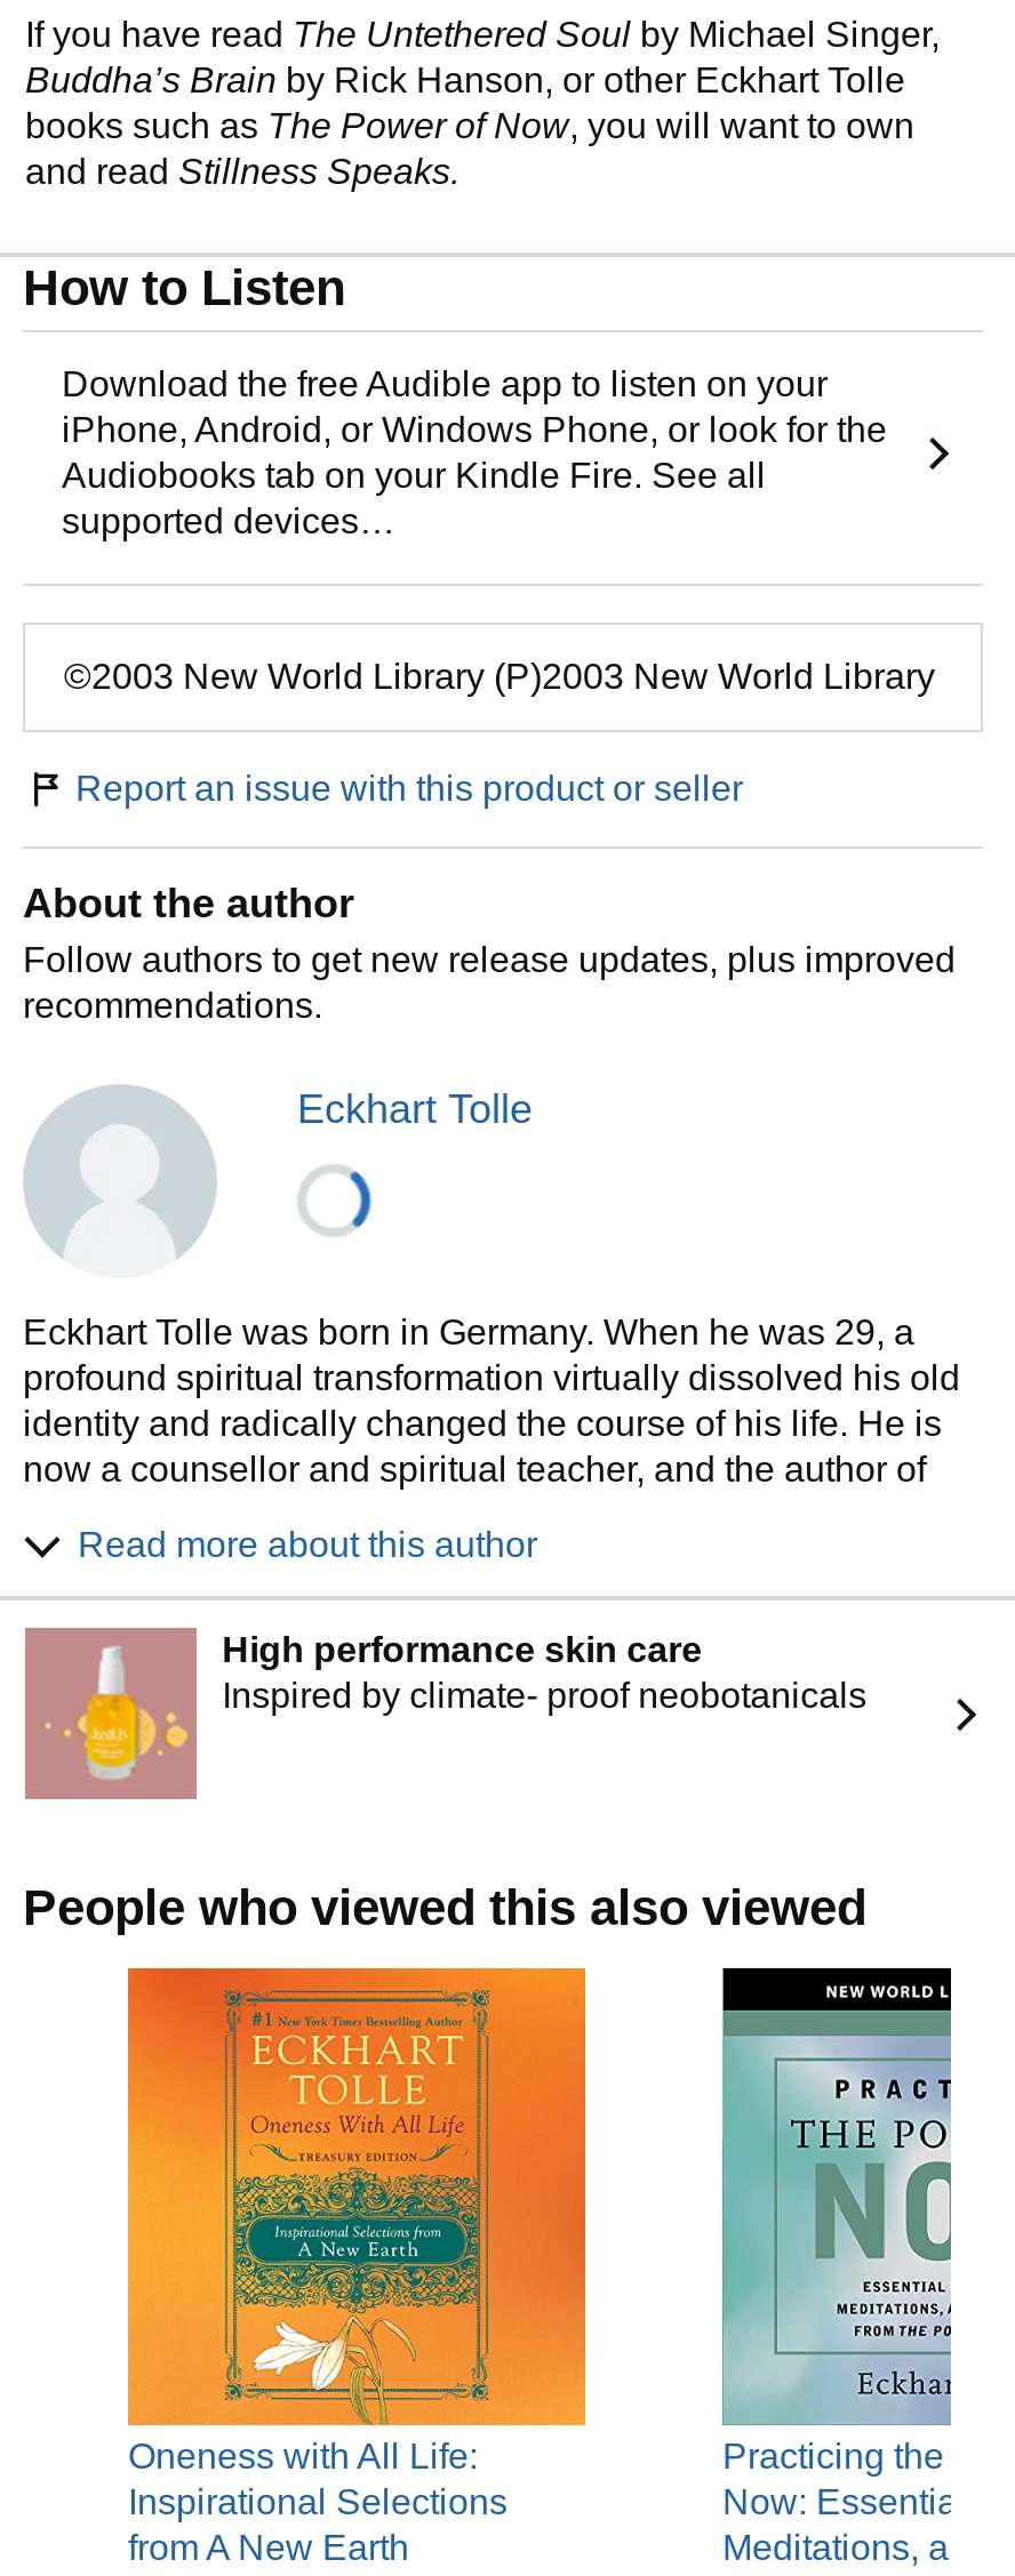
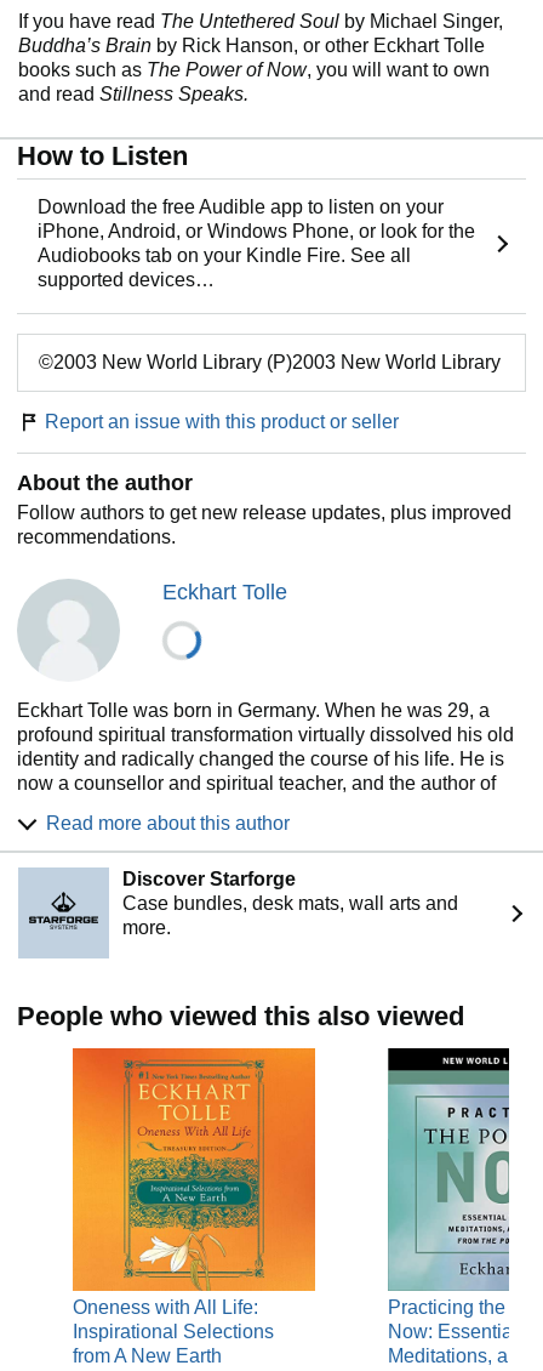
[25,1628,867,1799] [image] | High performance skin care | Inspired by climate- proof neobotanicals -> [19,869,458,957] [image] | Discover Starforge | Case bundles, desk mats, wall arts and | more.

